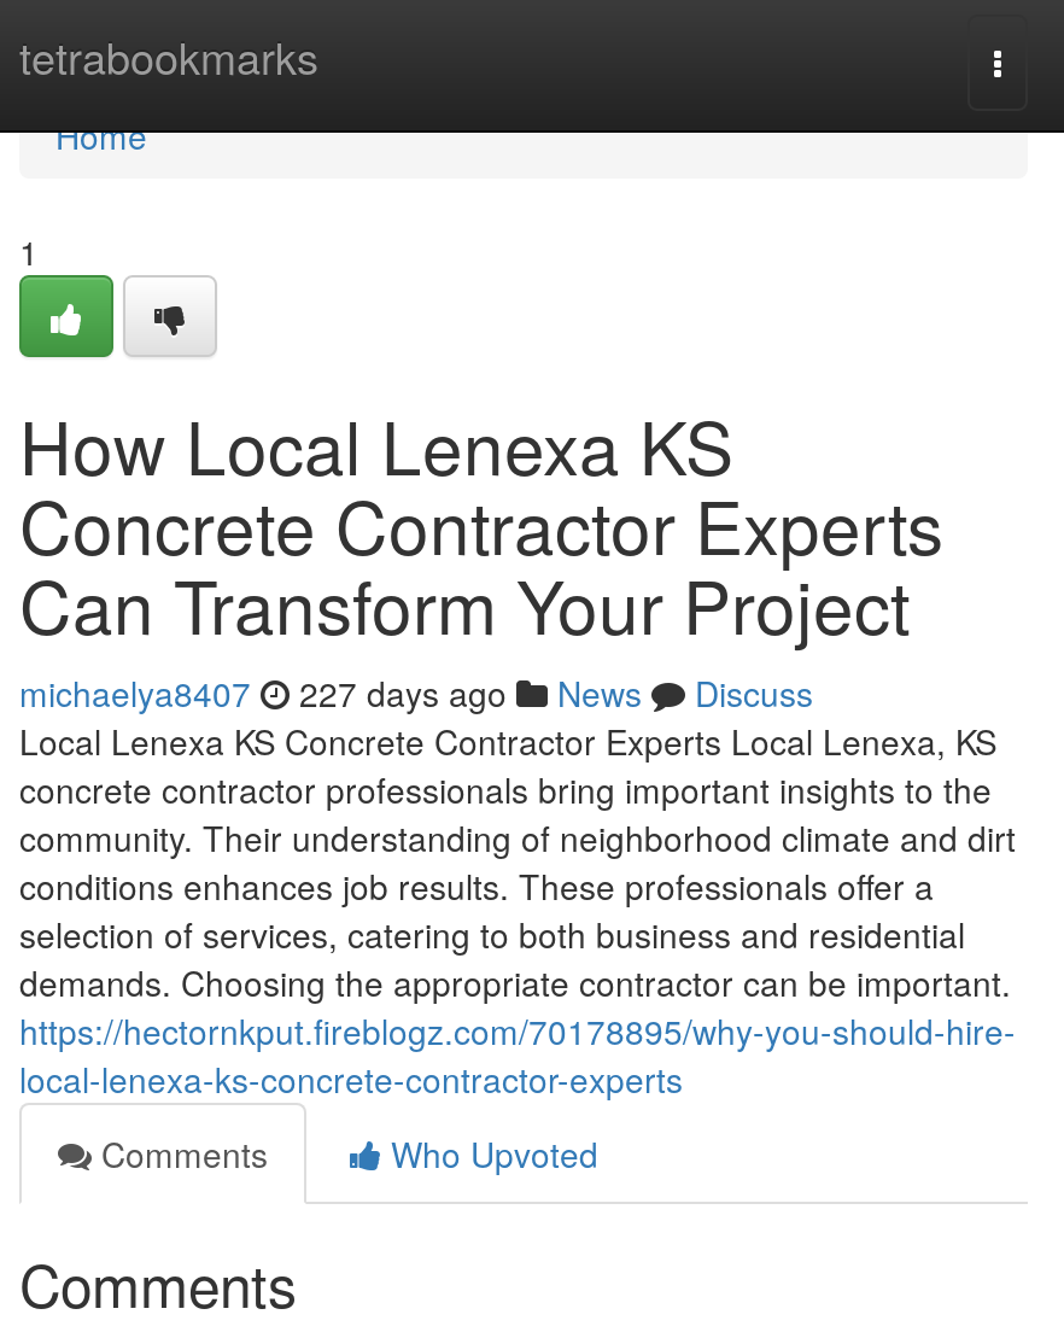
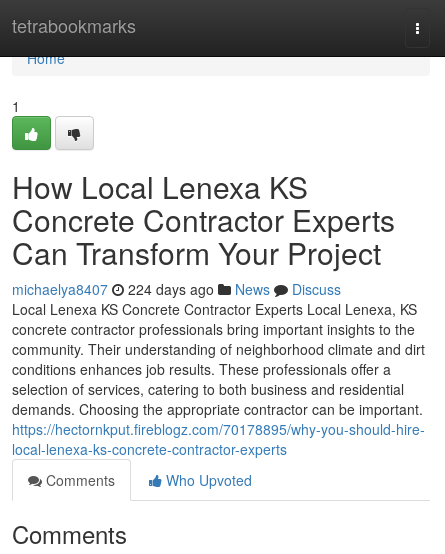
[19,668,813,717] michaelya8407 227 days ago News Discuss -> [12,279,341,299] michaelya8407 224 days ago News Discuss

